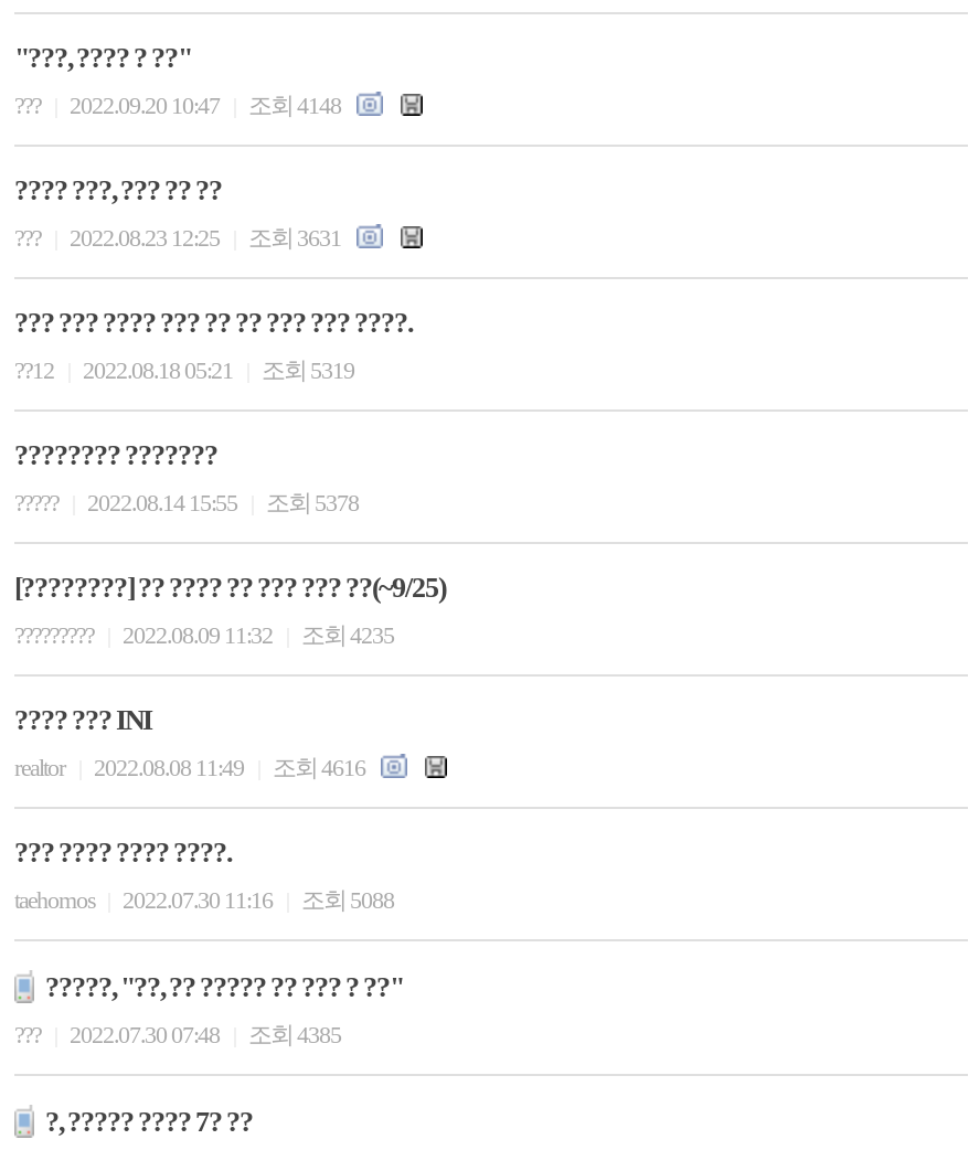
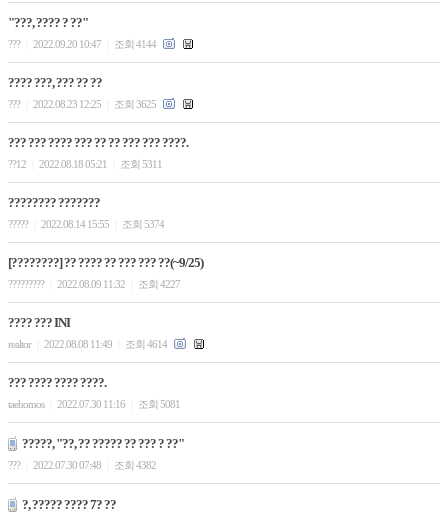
[244,92,345,119] 조회 4148 -> [112,38,158,50] 조회 4144
[244,224,345,251] 조회 3631 -> [112,98,158,110] 조회 3625
[14,357,354,383] ??12 2022.08.18 05:21 조회 5319 -> [8,158,162,170] ??12 2022.08.18 05:21 조회 5311
[262,489,359,516] 조회 5378 -> [120,218,164,230] 조회 5374
[297,622,394,648] 조회 4235 -> [136,278,180,290] 조회 4227
[14,754,370,781] realtor 2022.08.08 11:49 조회 4616 -> [8,338,169,350] realtor 2022.08.08 11:49 조회 4614
[14,887,394,913] taehomos 2022.07.30 11:16 조회 5088 -> [8,398,180,410] taehomos 2022.07.30 11:16 조회 5081
[244,1021,341,1048] 조회 4385 -> [112,459,156,471] 조회 4382

